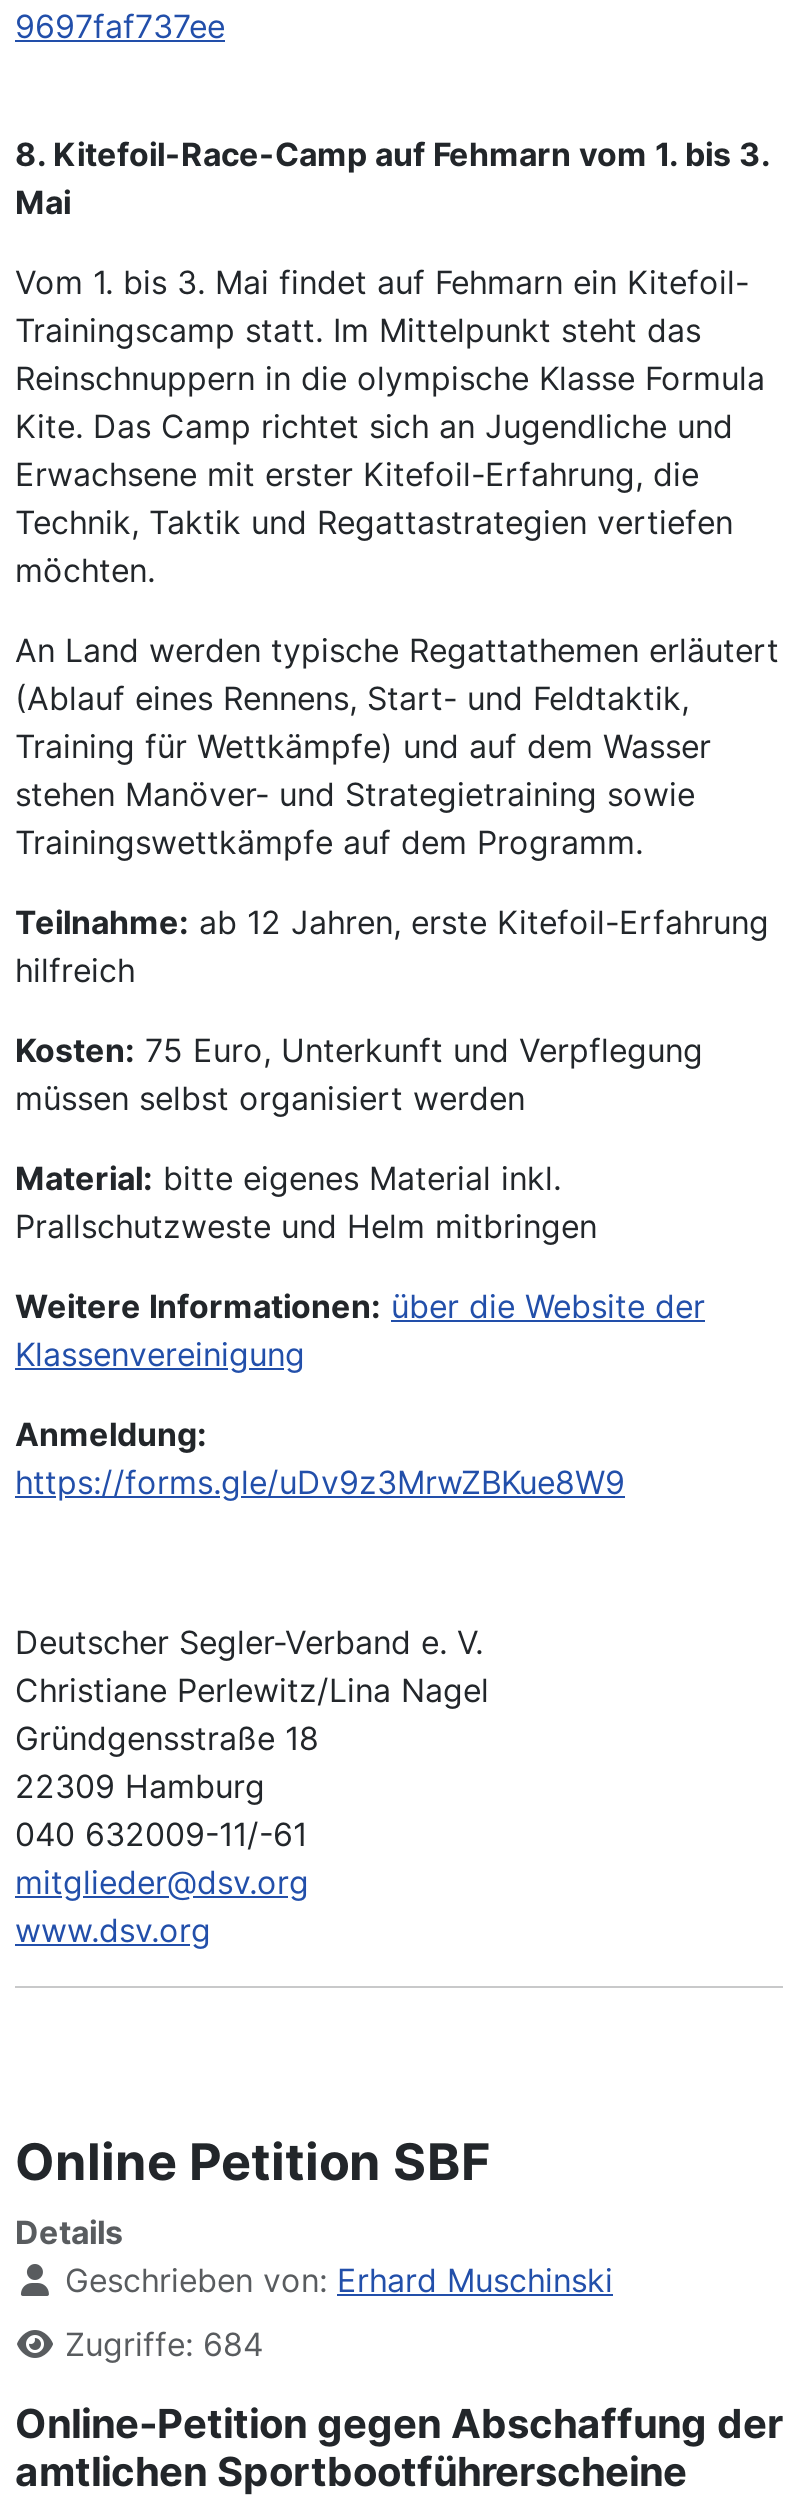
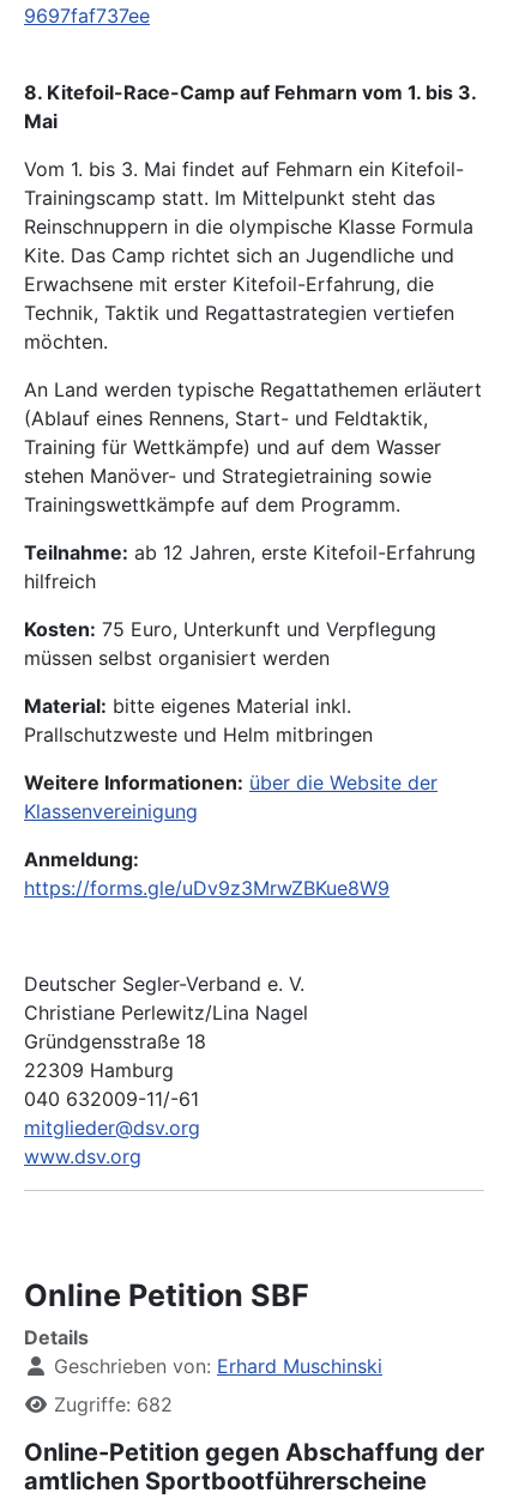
[65,2324,263,2364] Zugriffe: 684 -> [54,1392,173,1416] Zugriffe: 682

